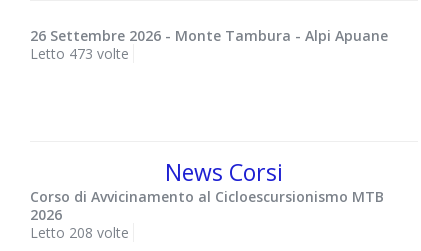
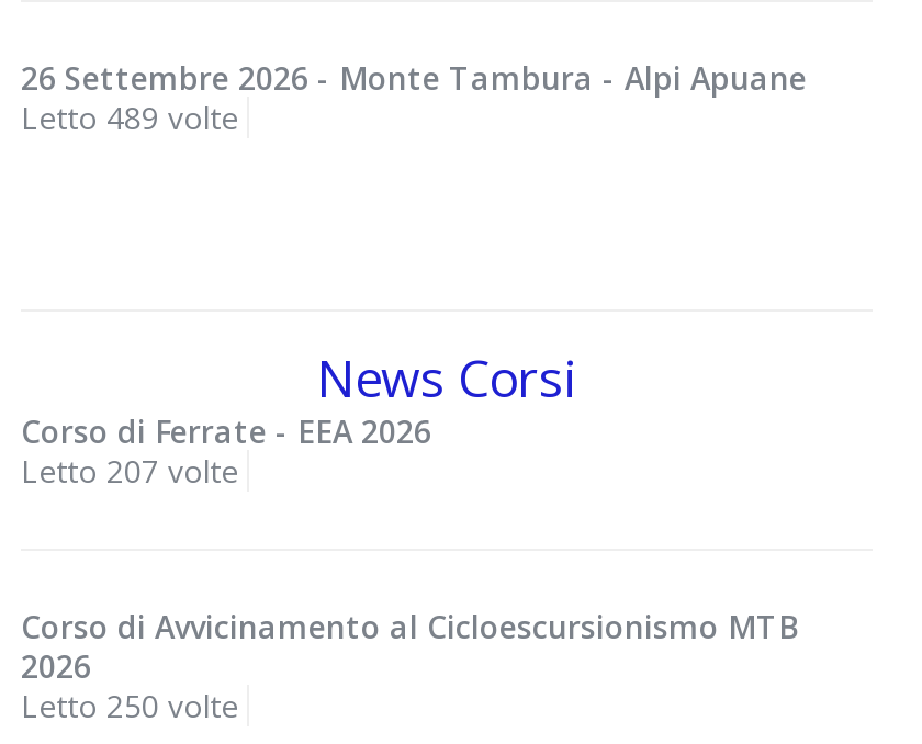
[30,44,129,63] Letto 473 volte -> [21,97,238,139] Letto 489 volte
none -> [21,411,431,492] Corso di Ferrate - EEA 2026 | Letto 207 volte
[30,223,129,242] Letto 208 volte -> [21,685,238,727] Letto 250 volte

